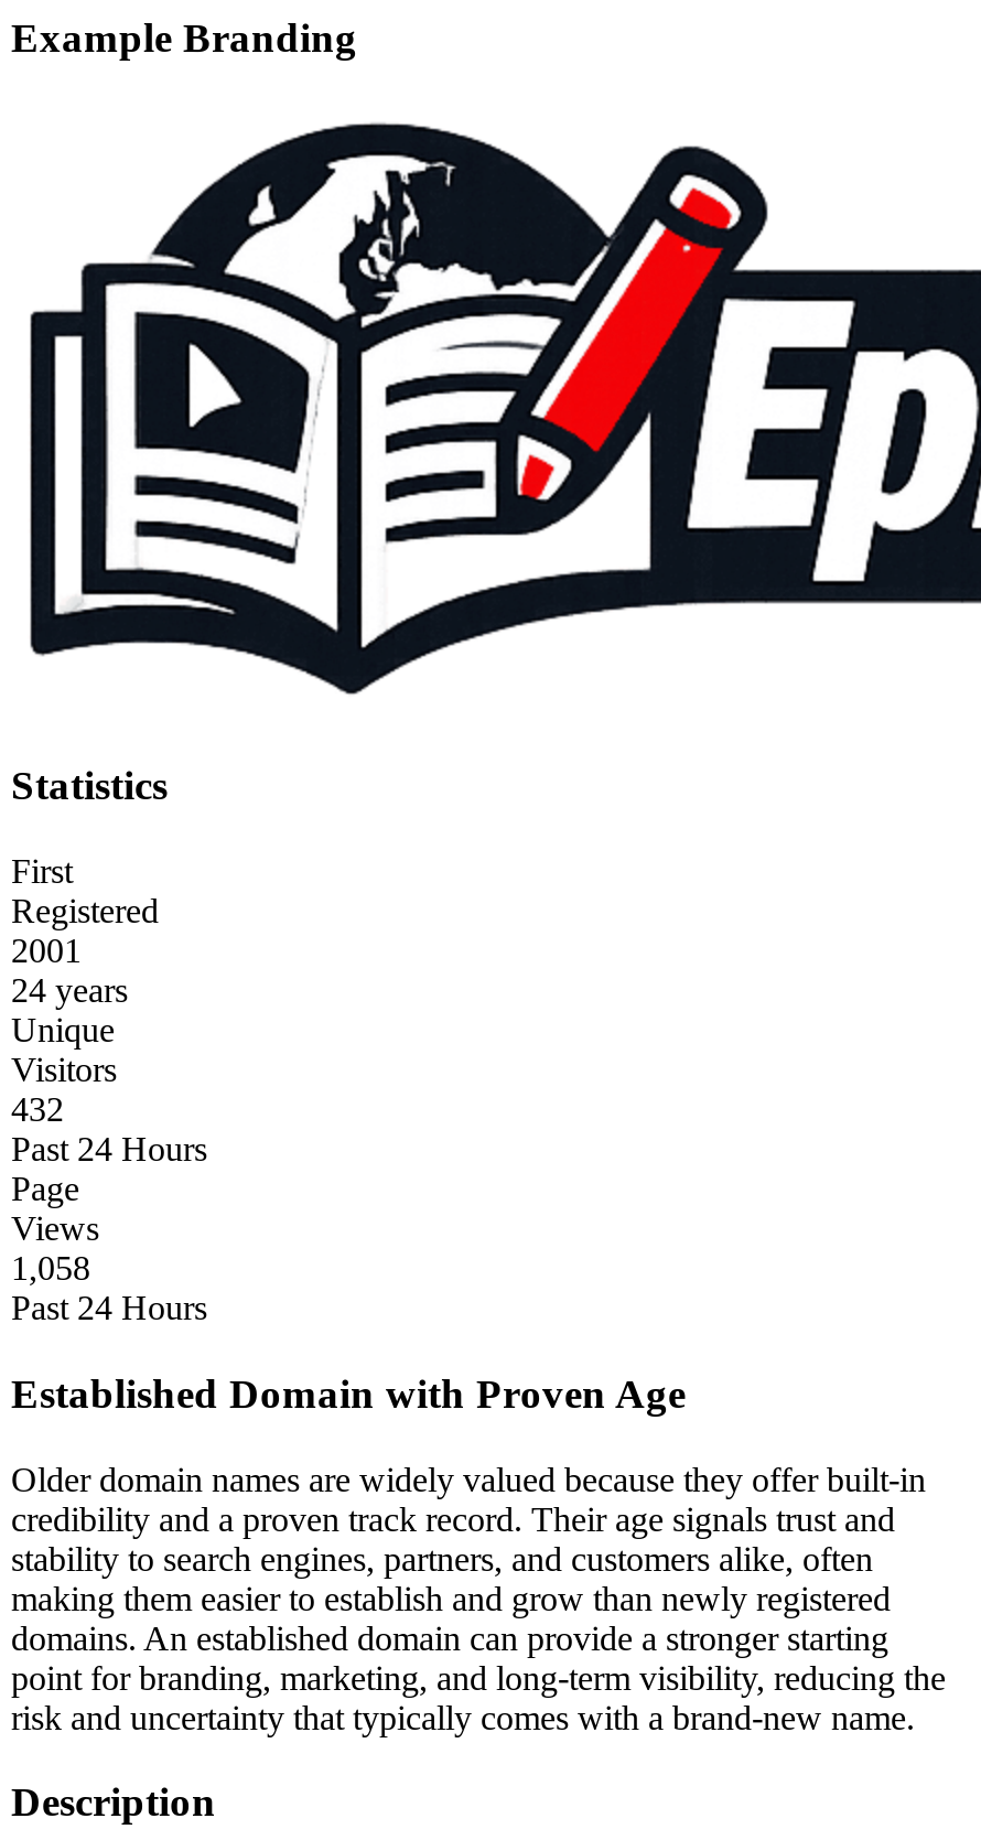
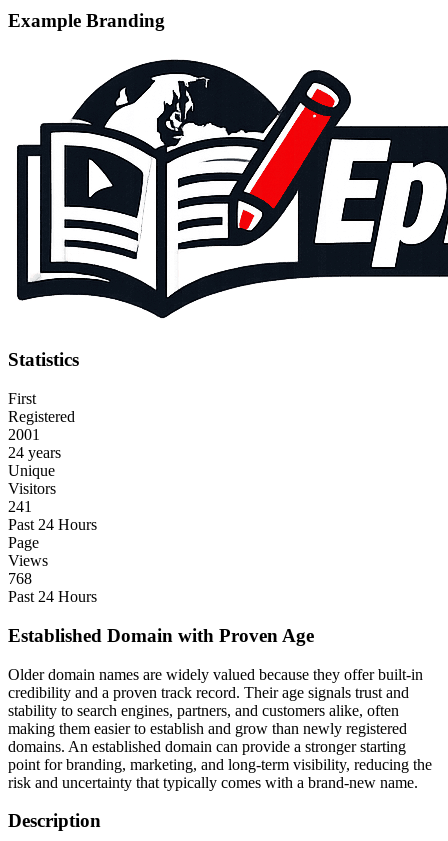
[11,1091,64,1128] 432 -> [8,498,32,515] 241
[11,1250,90,1287] 1,058 -> [8,570,32,587] 768

